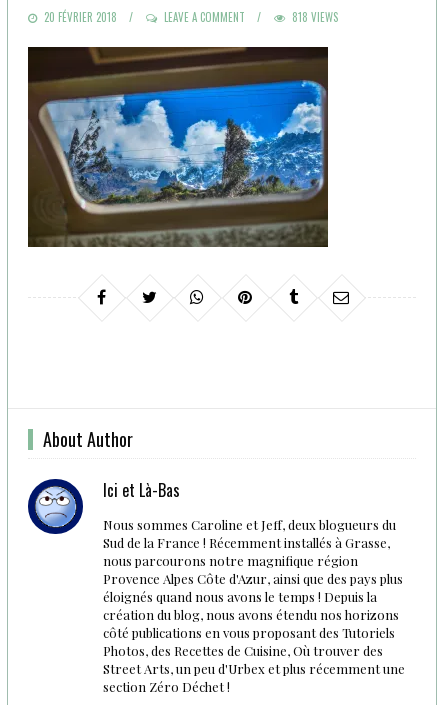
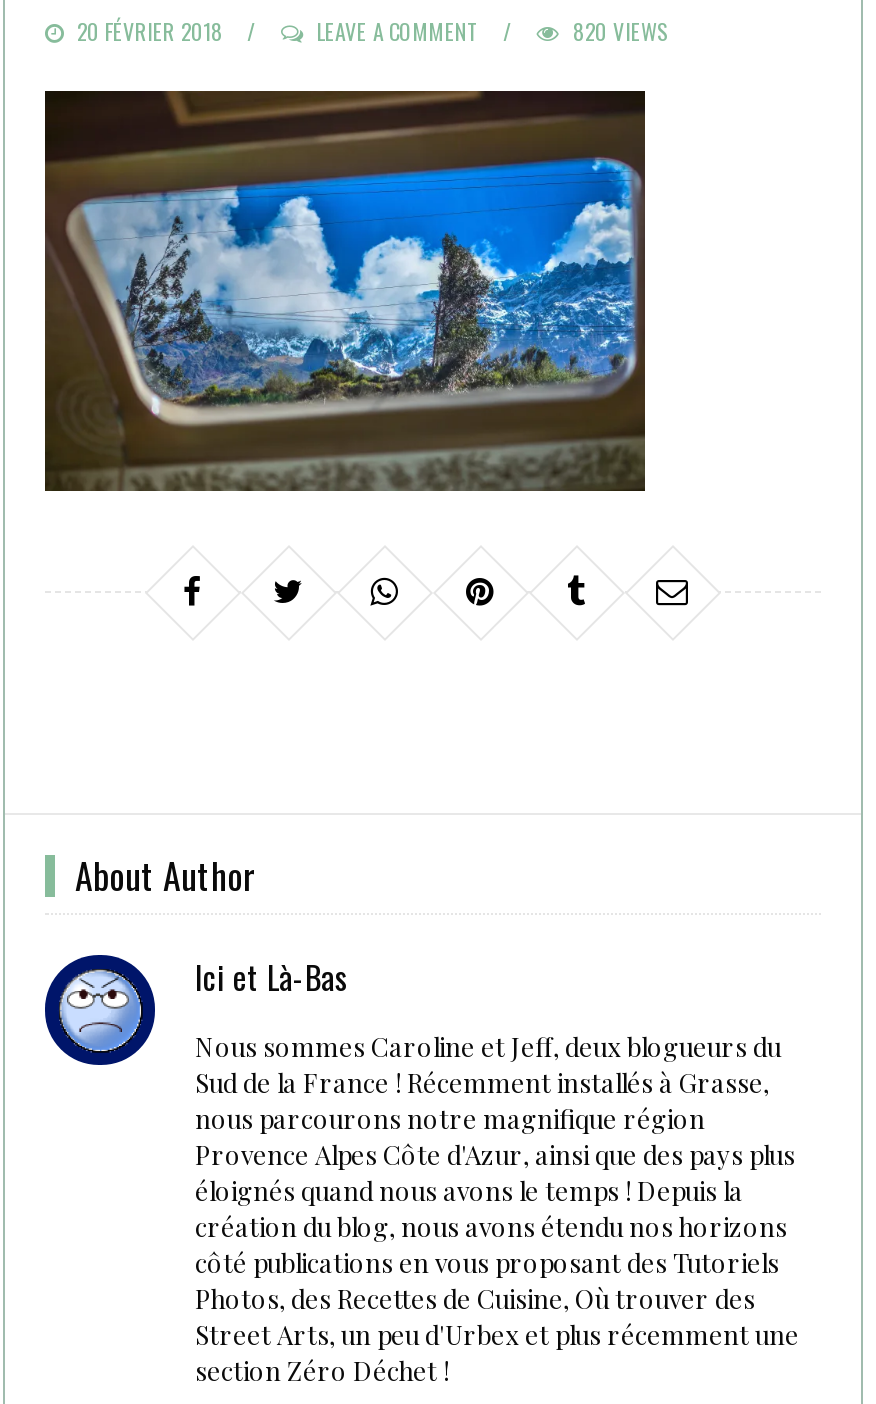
[289,8,338,24] 818 VIEWS -> [567,14,667,46] 820 VIEWS

